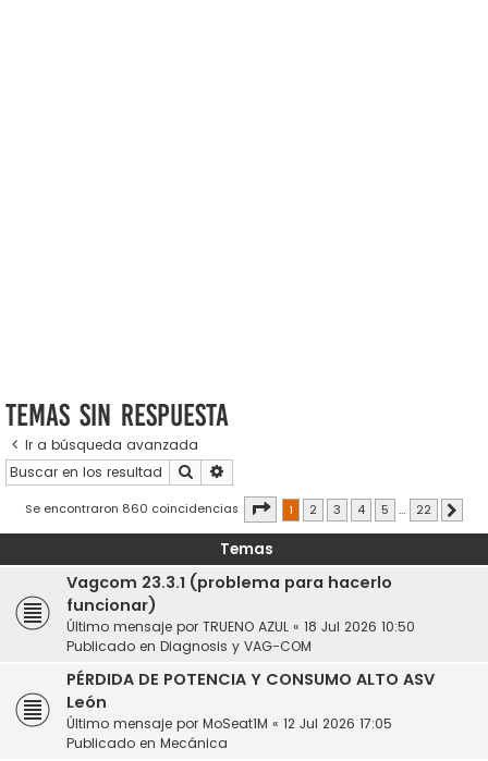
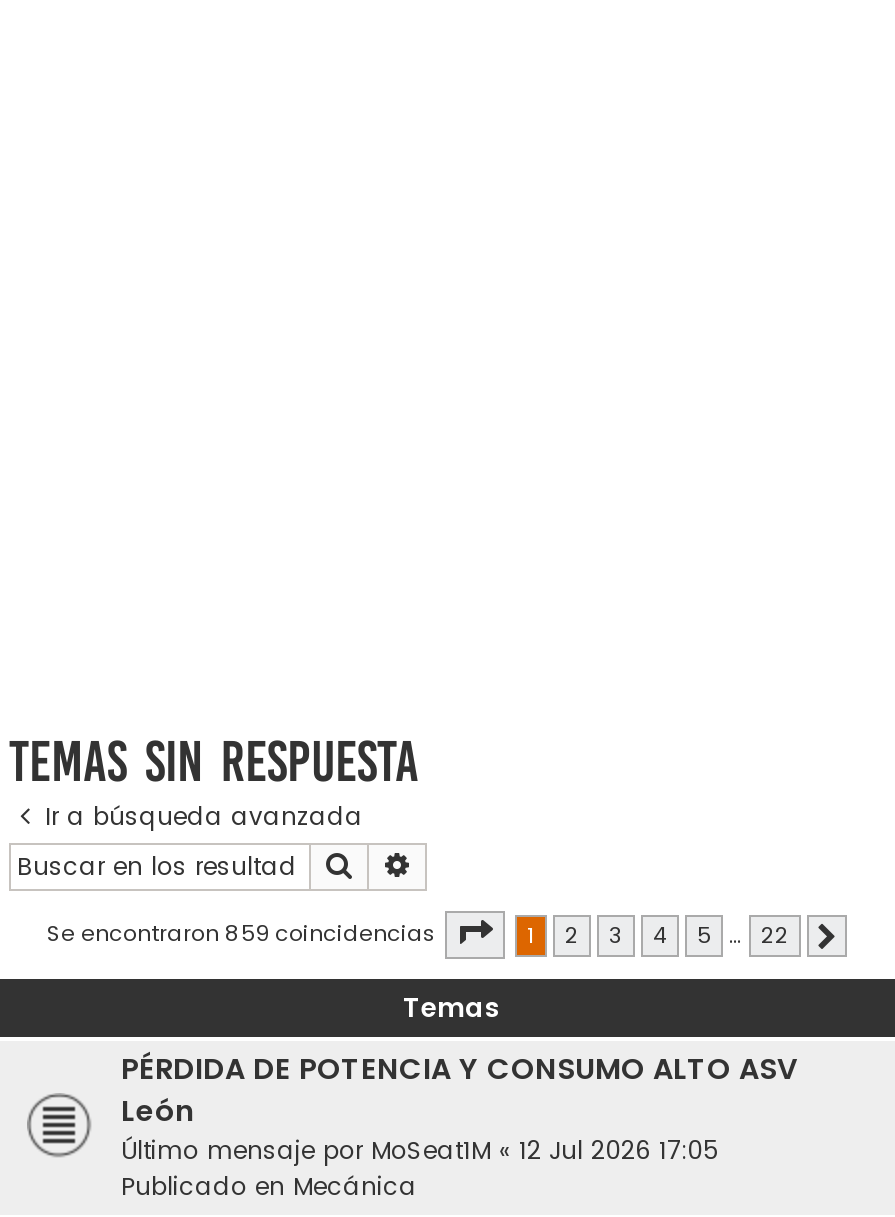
[25,500,242,518] Se encontraron 860 coincidencias -> [47,918,441,950] Se encontraron 859 coincidencias
[66,572,415,656] Vagcom 23.3.1 (problema para hacerlo | funcionar) | Último mensaje por TRUENO AZUL «18 Jul 2026 10:50 | Publicado en Diagnosis y VAG-COM -> none

